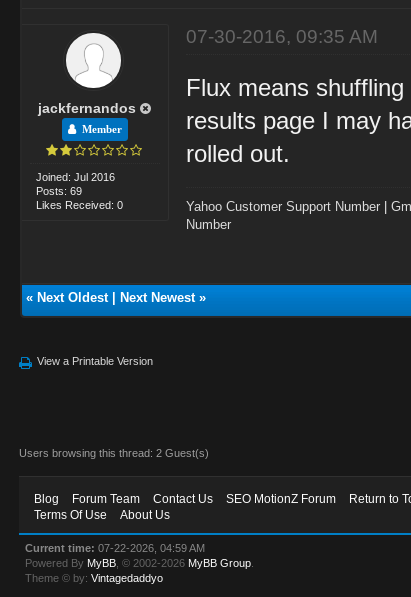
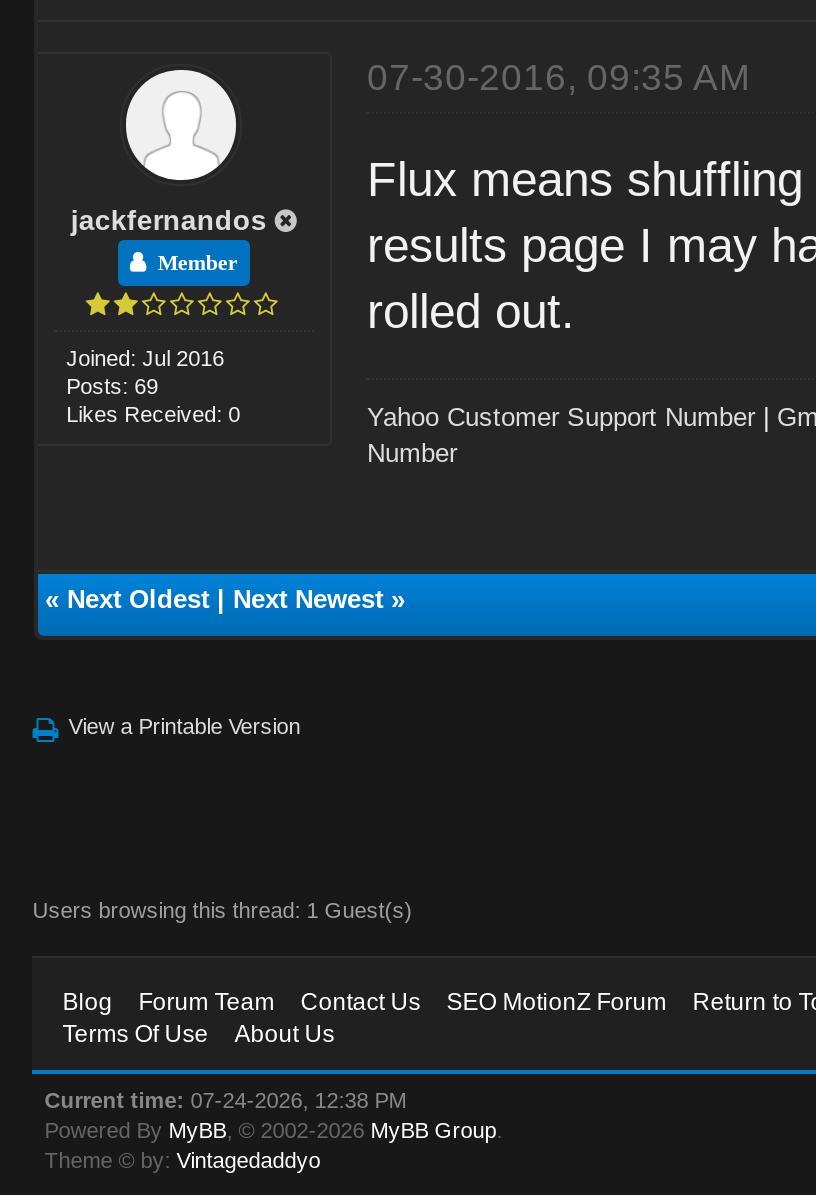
[19,447,209,459] Users browsing this thread: 2 Guest(s) -> [32,898,412,922] Users browsing this thread: 1 Guest(s)
[25,542,205,554] Current time: 07-22-2026, 04:59 AM -> [44,1088,406,1112] Current time: 07-24-2026, 12:38 PM

